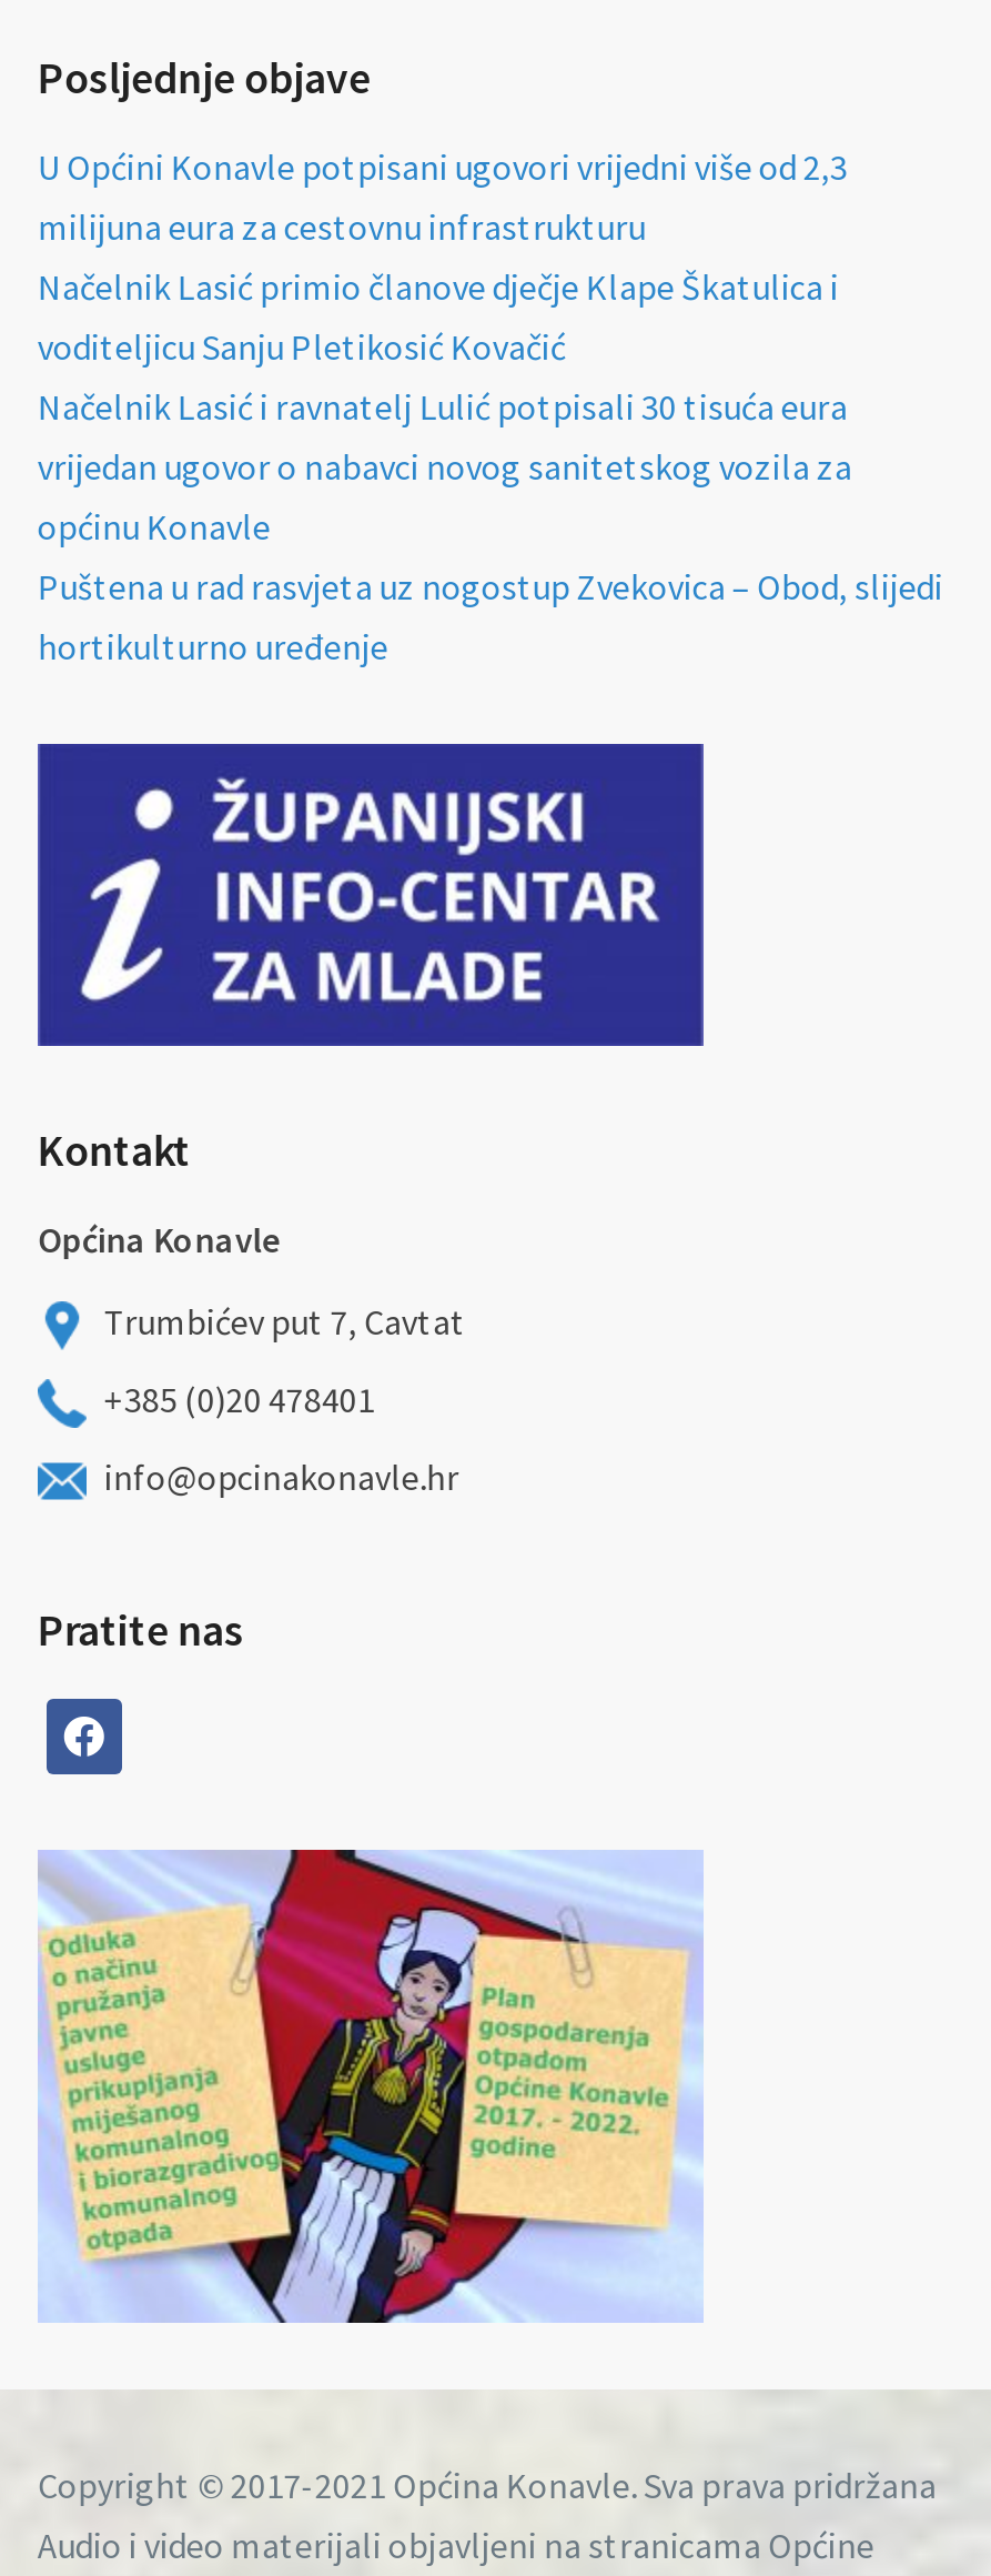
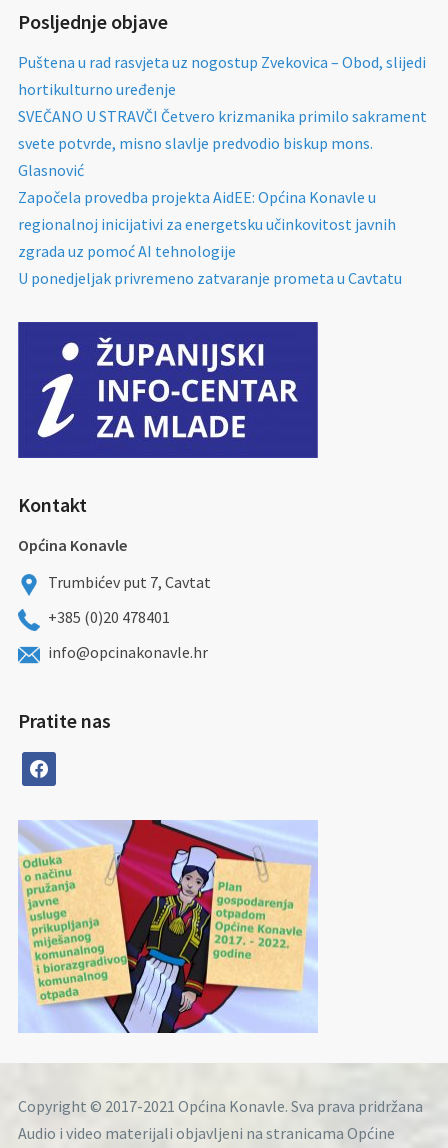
[38,143,852,547] U Općini Konavle potpisani ugovori vrijedni više od 2,3 | milijuna eura za cestovnu infrastrukturu | Načelnik Lasić primio članove dječje Klape Škatulica i | voditeljicu Sanju Pletikosić Kovačić | Načelnik Lasić i ravnatelj Lulić potpisali 30 tisuća eura | vrijedan ugovor o nabavci novog sanitetskog vozila za | općinu Konavle -> none
moved [38,563,943,667] -> [18,52,426,99]: Puštena u rad rasvjeta uz nogostup Zvekovica – Obod, slijedi | hortikulturno uređenje
none -> [18,106,427,288] SVEČANO U STRAVČI Četvero krizmanika primilo sakrament | svete potvrde, misno slavlje predvodio biskup mons. | Glasnović | Započela provedba projekta AidEE: Općina Konavle u | regionalnoj inicijativi za energetsku učinkovitost javnih | zgrada uz pomoć AI tehnologije | U ponedjeljak privremeno zatvaranje prometa u Cavtatu

